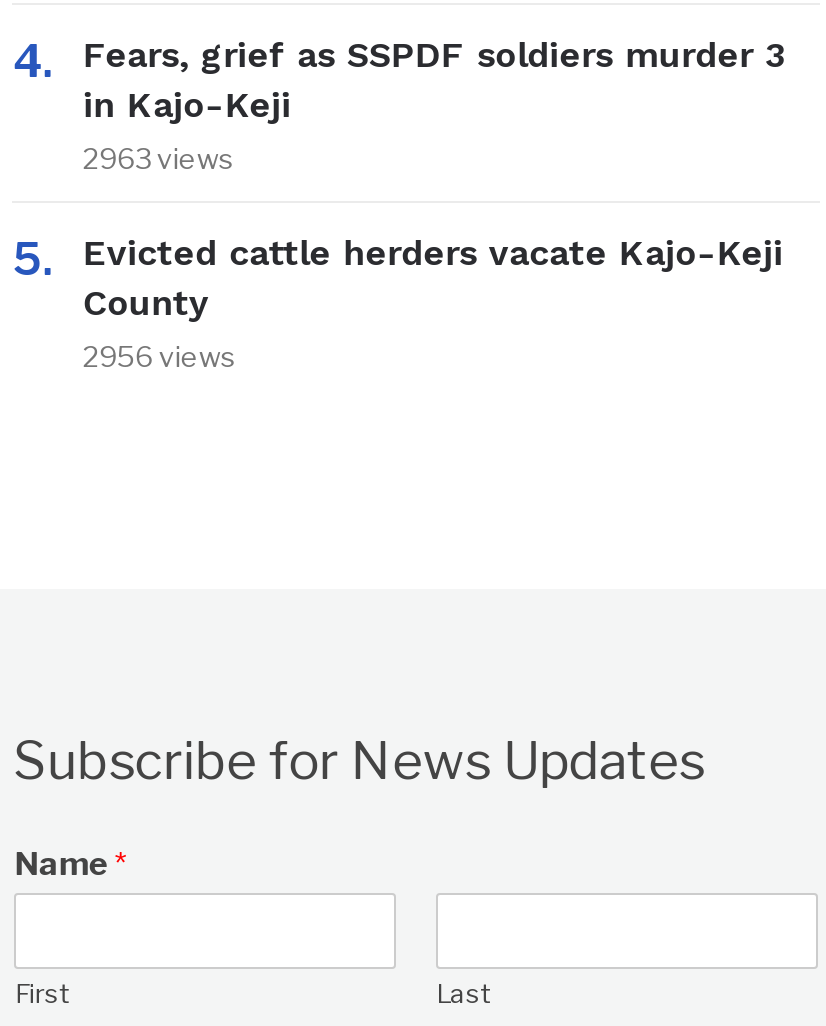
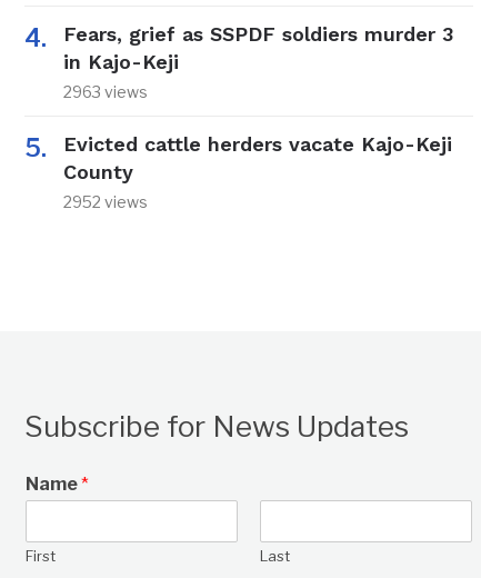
[83,340,237,374] 2956 views -> [64,192,148,211] 2952 views

